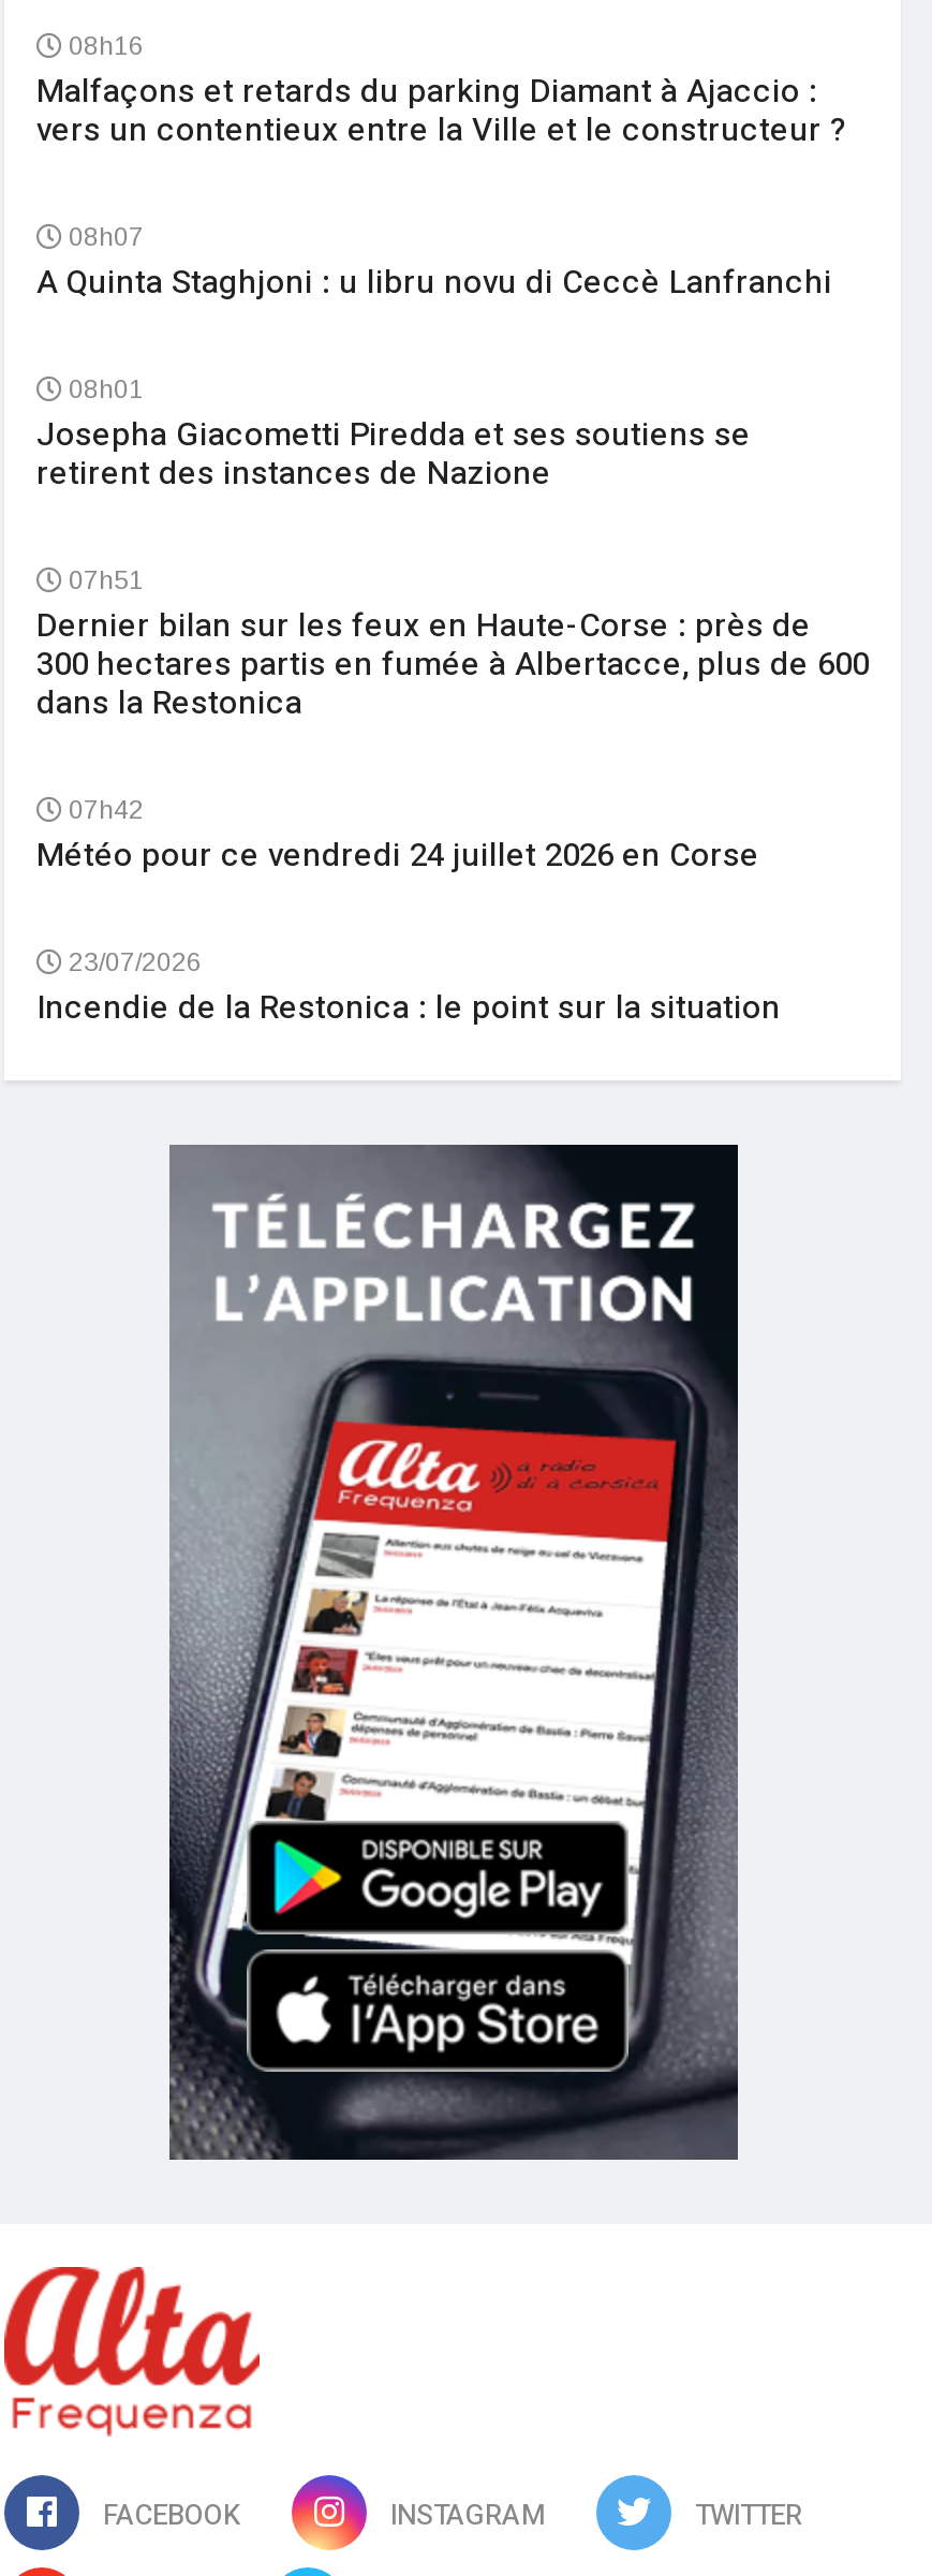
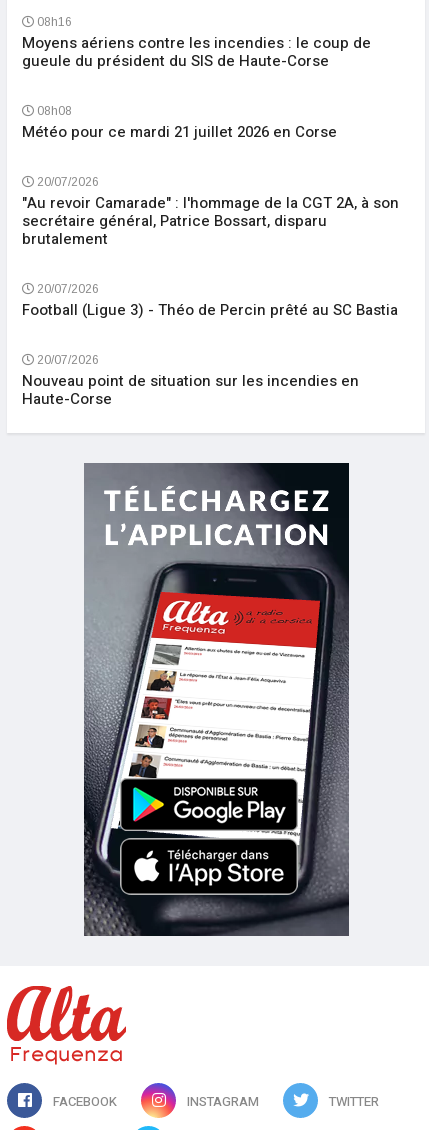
[36,67,869,1031] Malfaçons et retards du parking Diamant à Ajaccio : | vers un contentieux entre la Ville et le constructeur ? | 08h07 | A Quinta Staghjoni : u libru novu di Ceccè Lanfranchi | 08h01 | Josepha Giacometti Piredda et ses soutiens se | retirent des instances de Nazione | 07h51 | Dernier bilan sur les feux en Haute-Corse : près de | 300 hectares partis en fumée à Albertacce, plus de 600 | dans la Restonica | 07h42 | Météo pour ce vendredi 24 juillet 2026 en Corse | 23/07/2026 | Incendie de la Restonica : le point sur la situation -> [22,32,399,410] Moyens aériens contre les incendies : le coup de | gueule du président du SIS de Haute-Corse | 08h08 | Météo pour ce mardi 21 juillet 2026 en Corse | 20/07/2026 | "Au revoir Camarade" : l'hommage de la CGT 2A, à son | secrétaire général, Patrice Bossart, disparu | brutalement | 20/07/2026 | Football (Ligue 3) - Théo de Percin prêté au SC Bastia | 20/07/2026 | Nouveau point de situation sur les incendies en | Haute-Corse

